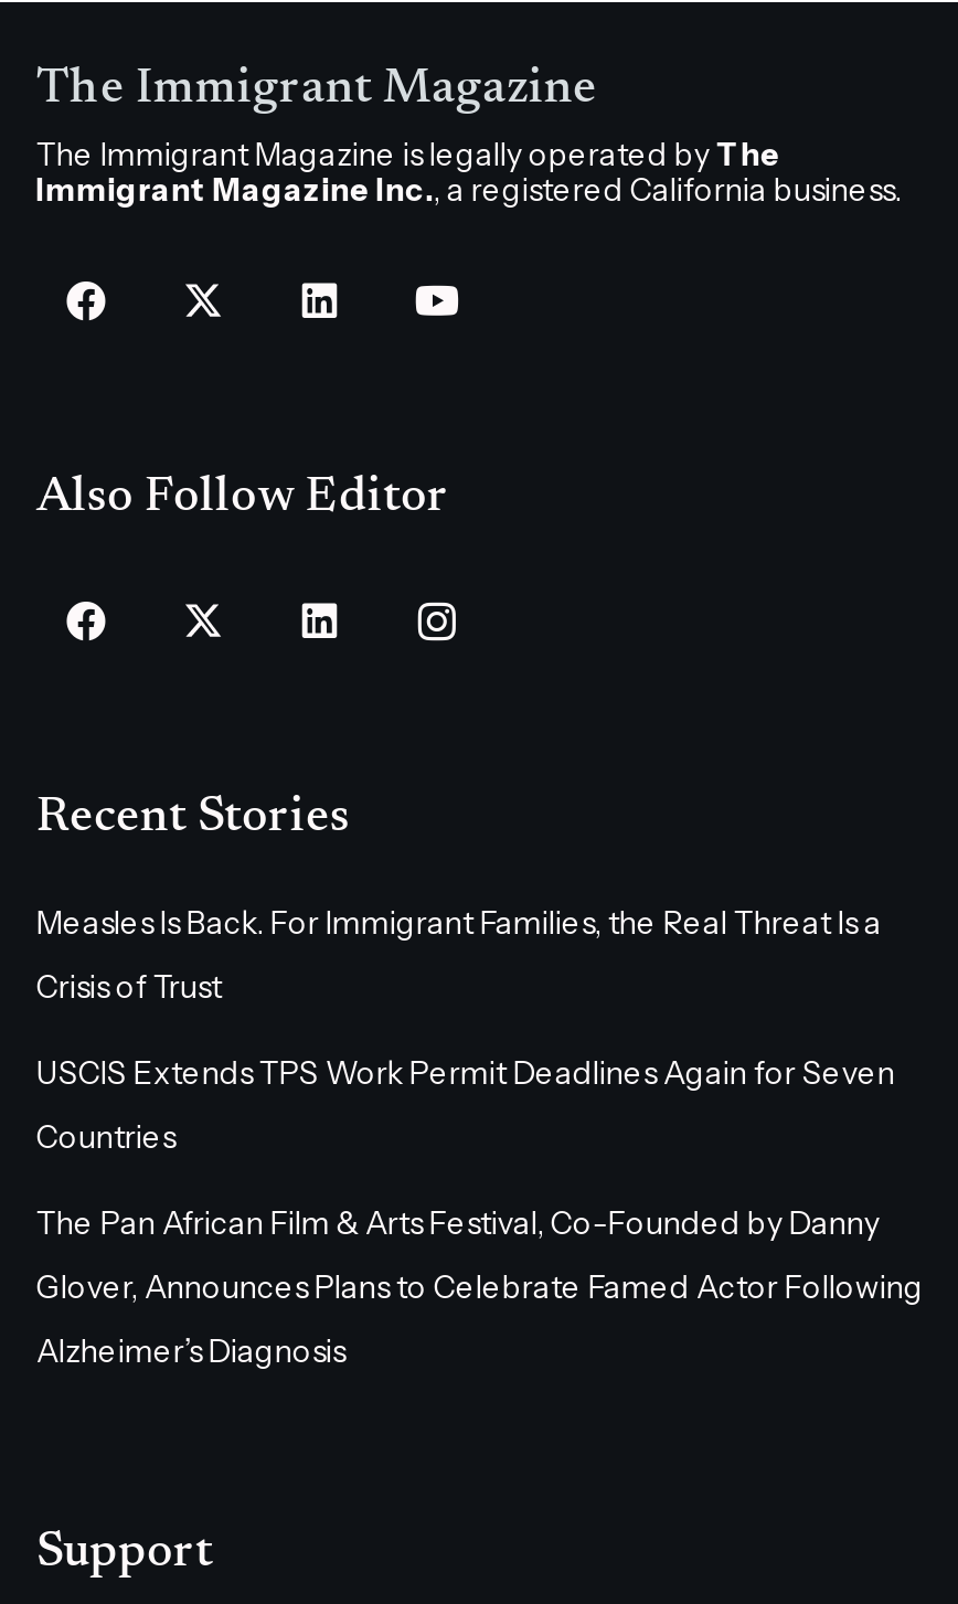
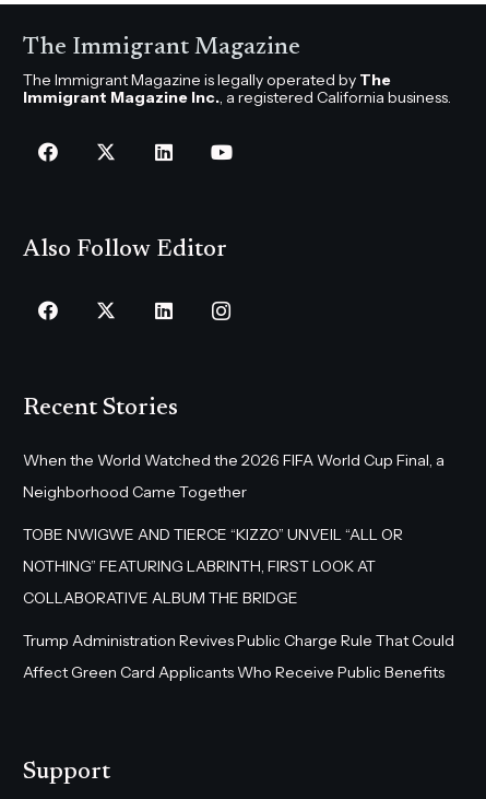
[36,903,882,943] Measles Is Back. For Immigrant Families, the Real Threat Is a -> [23,450,445,470] When the World Watched the 2026 FIFA World Cup Final, a
[36,967,222,1007] Crisis of Trust -> [23,482,247,502] Neighborhood Came Together
[36,1053,895,1093] USCIS Extends TPS Work Permit Deadlines Again for Seven -> [23,525,403,544] TOBE NWIGWE AND TIERCE “KIZZO” UNVEIL “ALL OR
[36,1117,175,1157] Countries -> [23,556,376,576] NOTHING” FEATURING LABRINTH, FIRST LOOK AT
[36,1203,879,1243] The Pan African Film & Arts Festival, Co-Founded by Danny -> [23,588,299,608] COLLABORATIVE ALBUM THE BRIDGE
[36,1267,924,1307] Glover, Announces Plans to Celebrate Famed Actor Following -> [23,631,455,650] Trump Administration Revives Public Charge Rule That Could
[36,1331,345,1371] Alzheimer’s Diagnosis -> [23,662,445,682] Affect Green Card Applicants Who Receive Public Benefits

